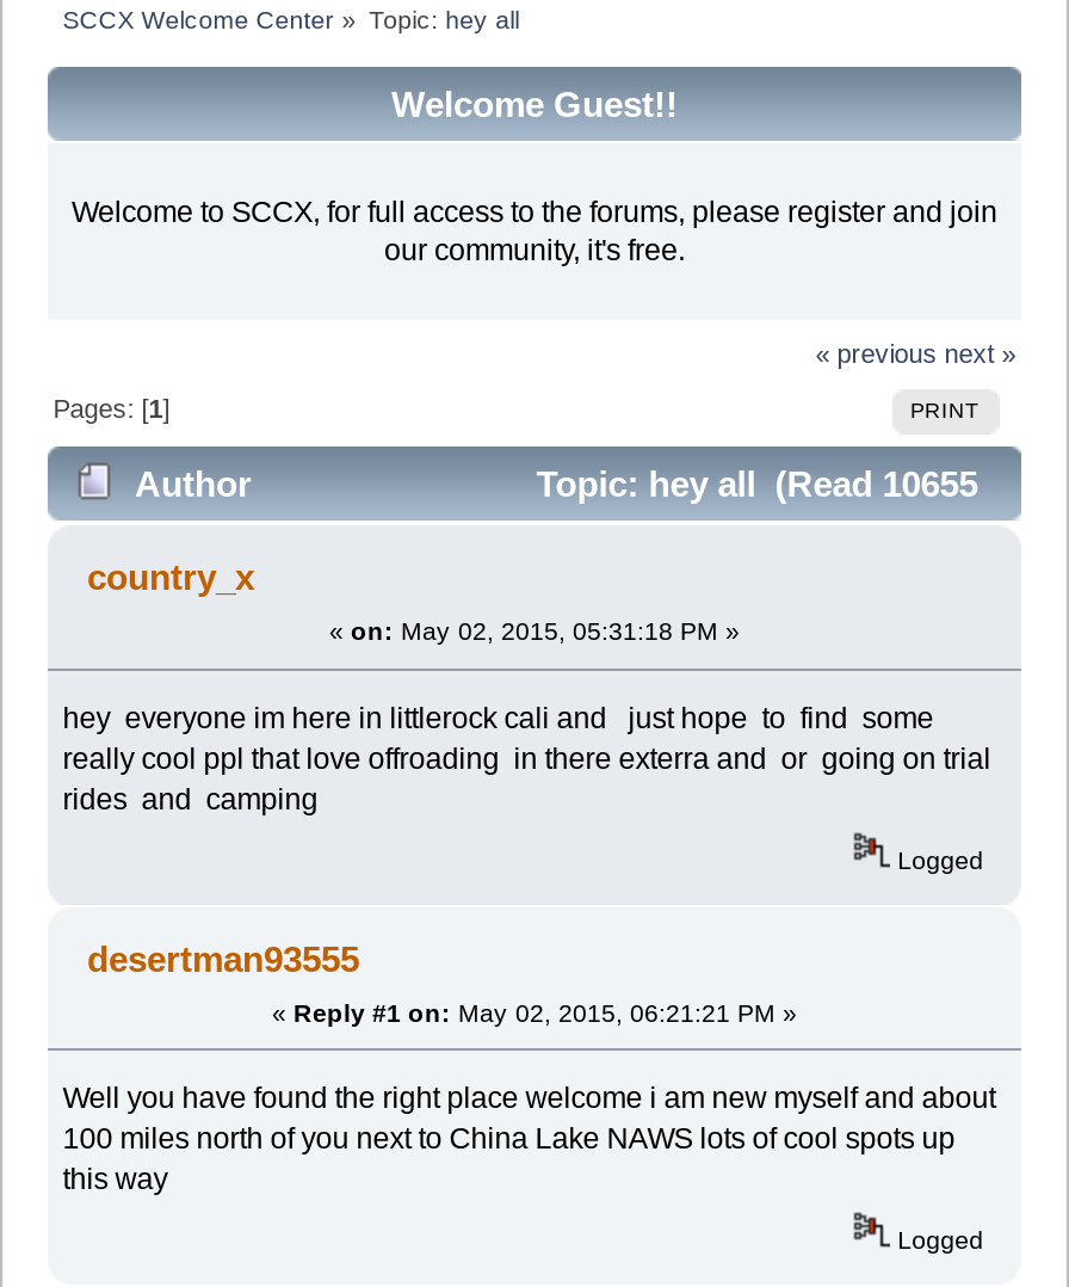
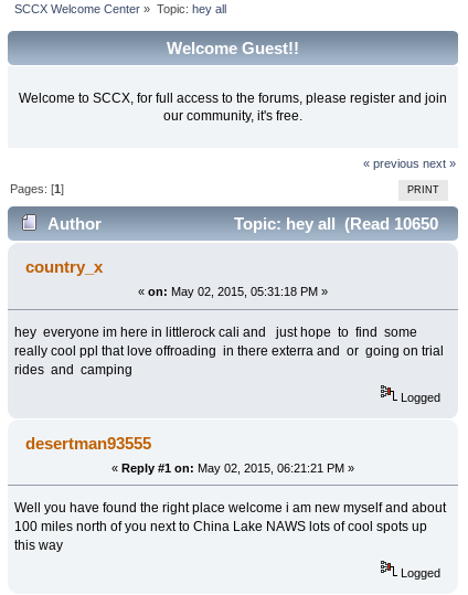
[527,464,978,505] Topic: hey all (Read 10655 -> [229,215,438,233] Topic: hey all (Read 10650

